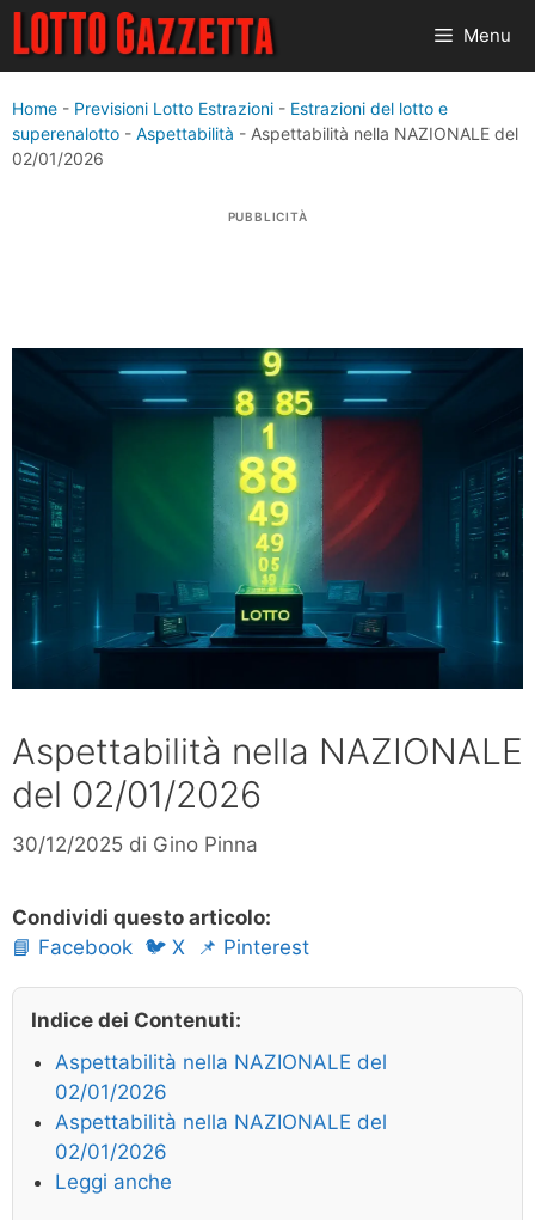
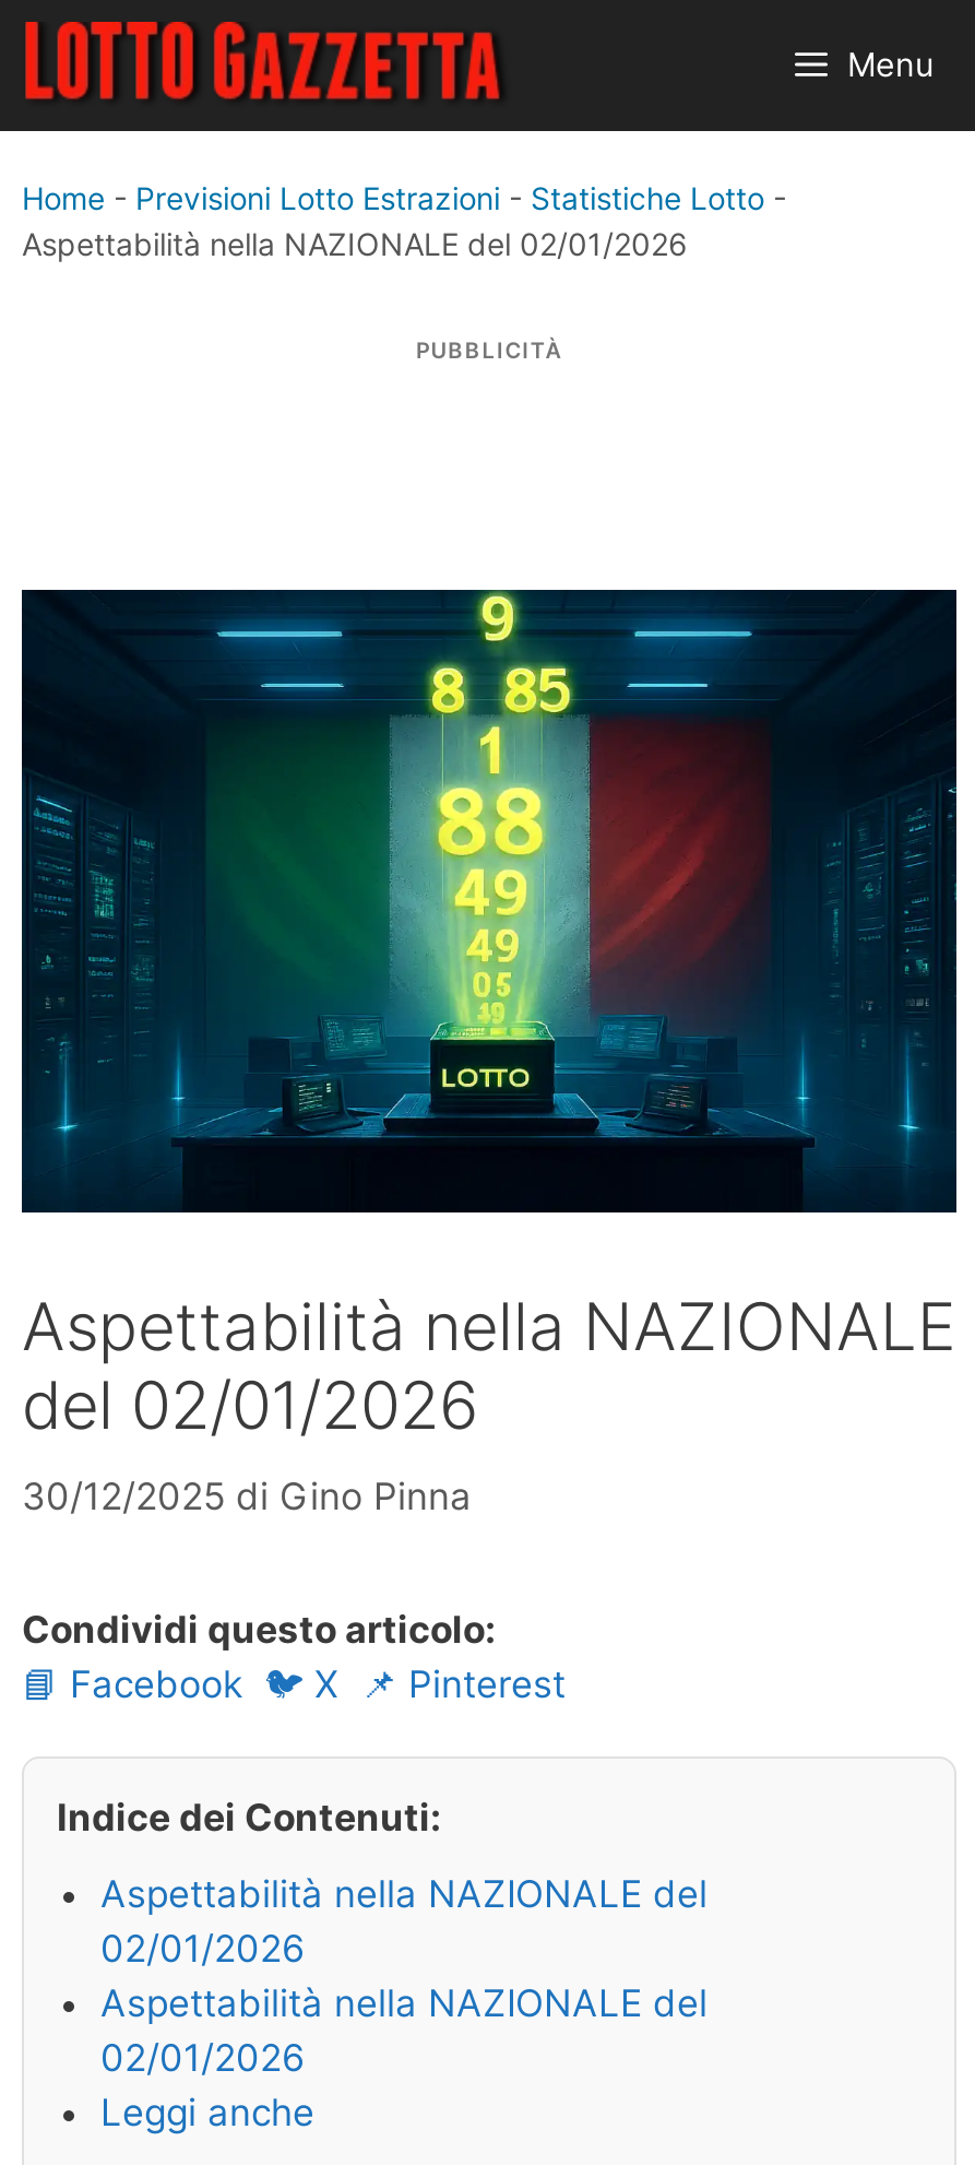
[12,98,518,169] Home - Previsioni Lotto Estrazioni - Estrazioni del lotto e | superenalotto - Aspettabilità - Aspettabilità nella NAZIONALE del | 02/01/2026 -> [22,179,786,262] Home - Previsioni Lotto Estrazioni - Statistiche Lotto - | Aspettabilità nella NAZIONALE del 02/01/2026

